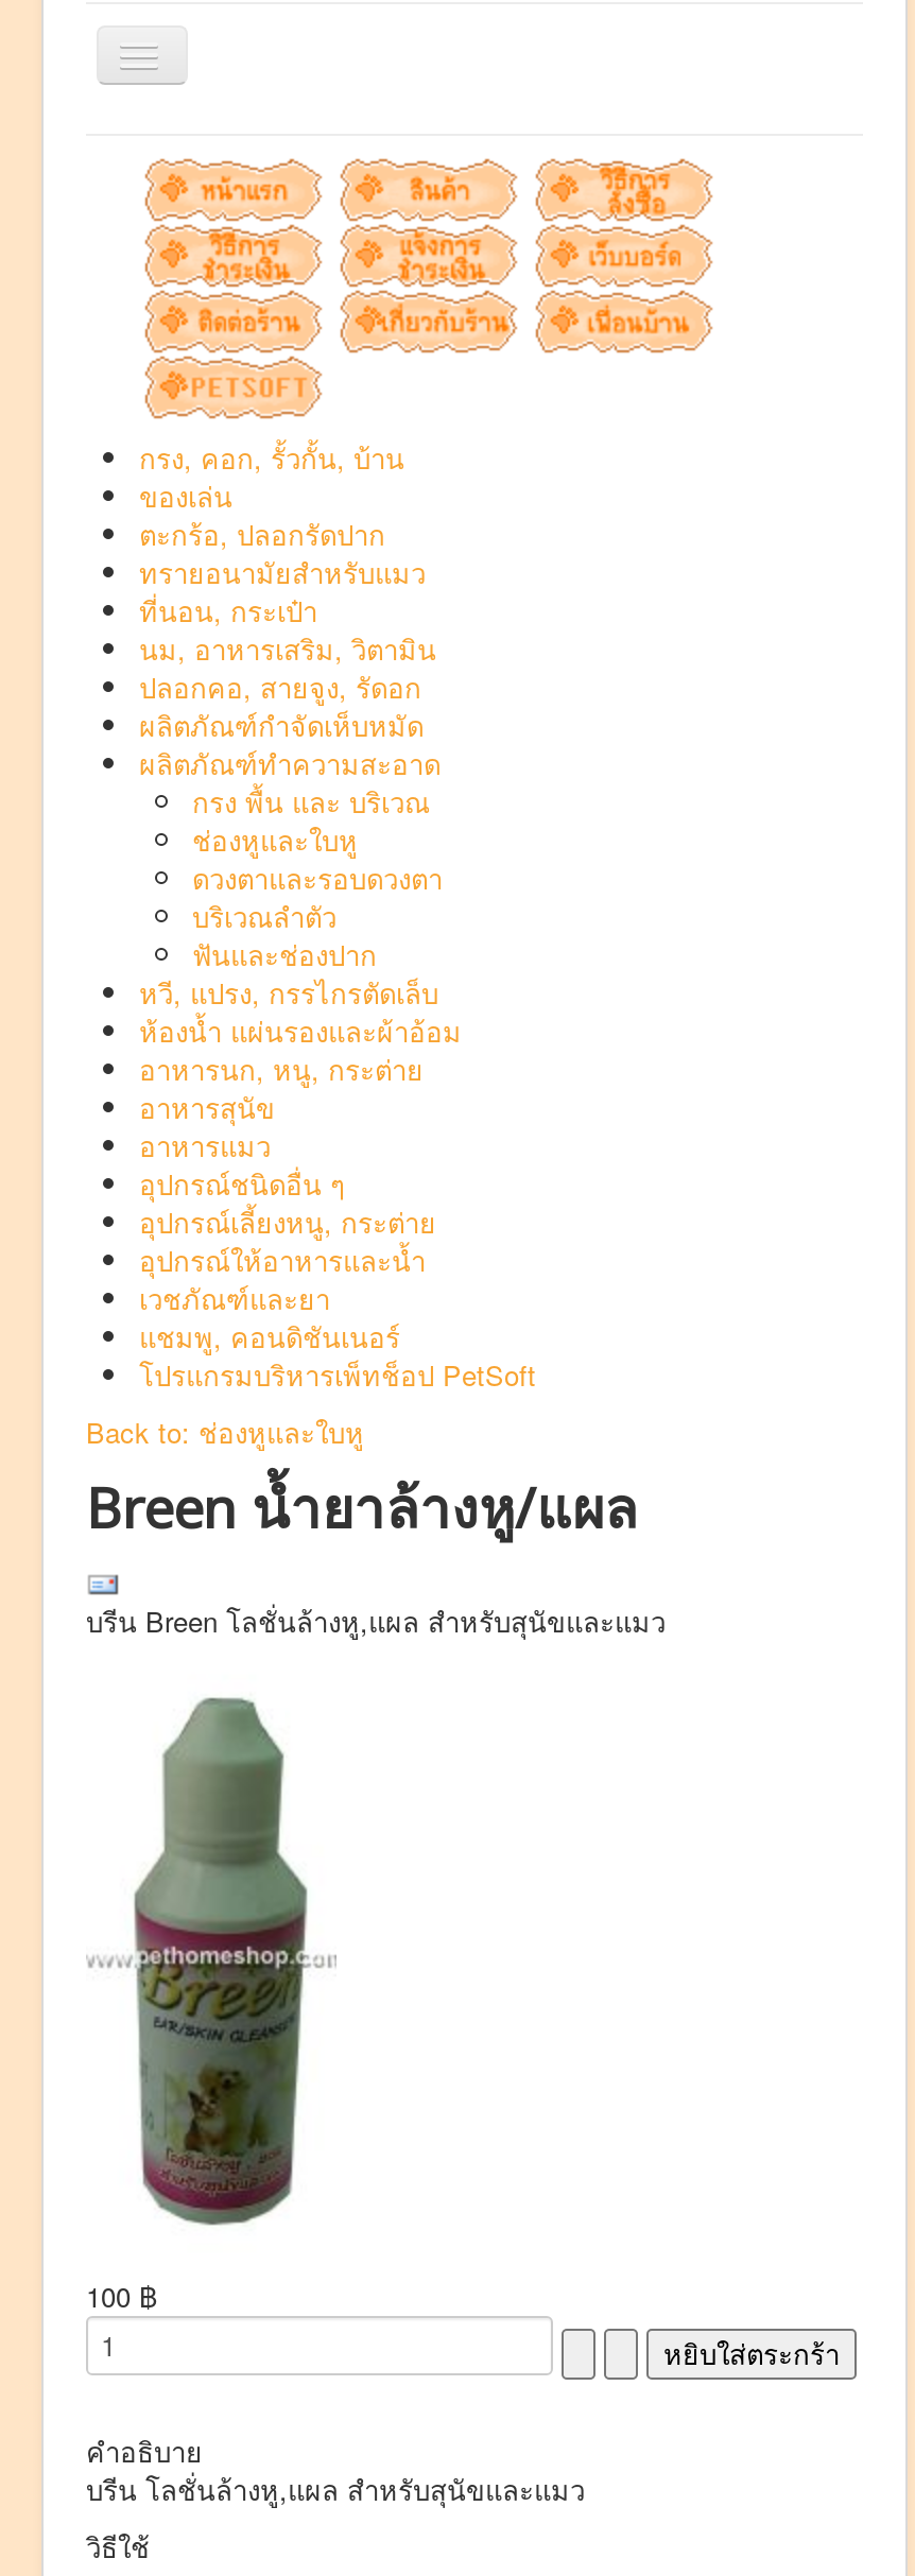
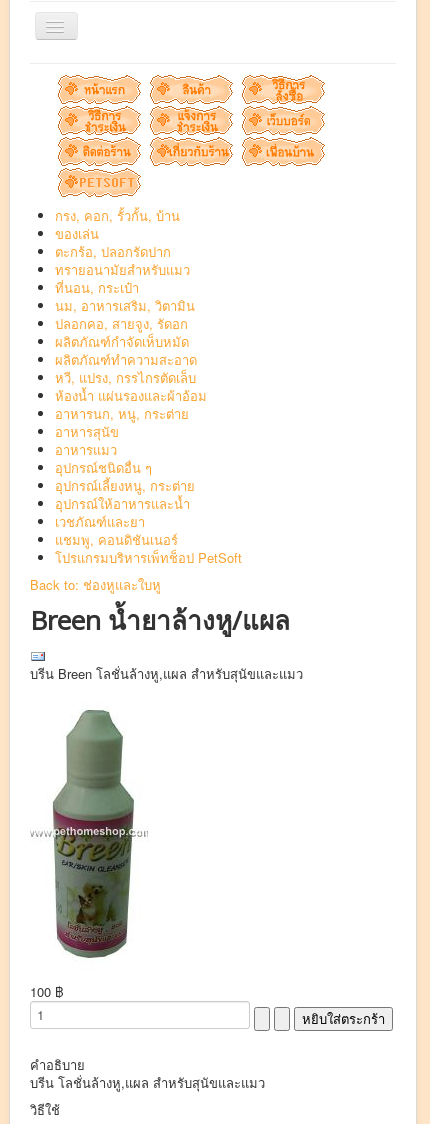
[192,782,443,975] กรง พื้น และ บริเวณ | ช่องหูและใบหู | ดวงตาและรอบดวงตา | บริเวณลำตัว | ฟันและช่องปาก -> none

